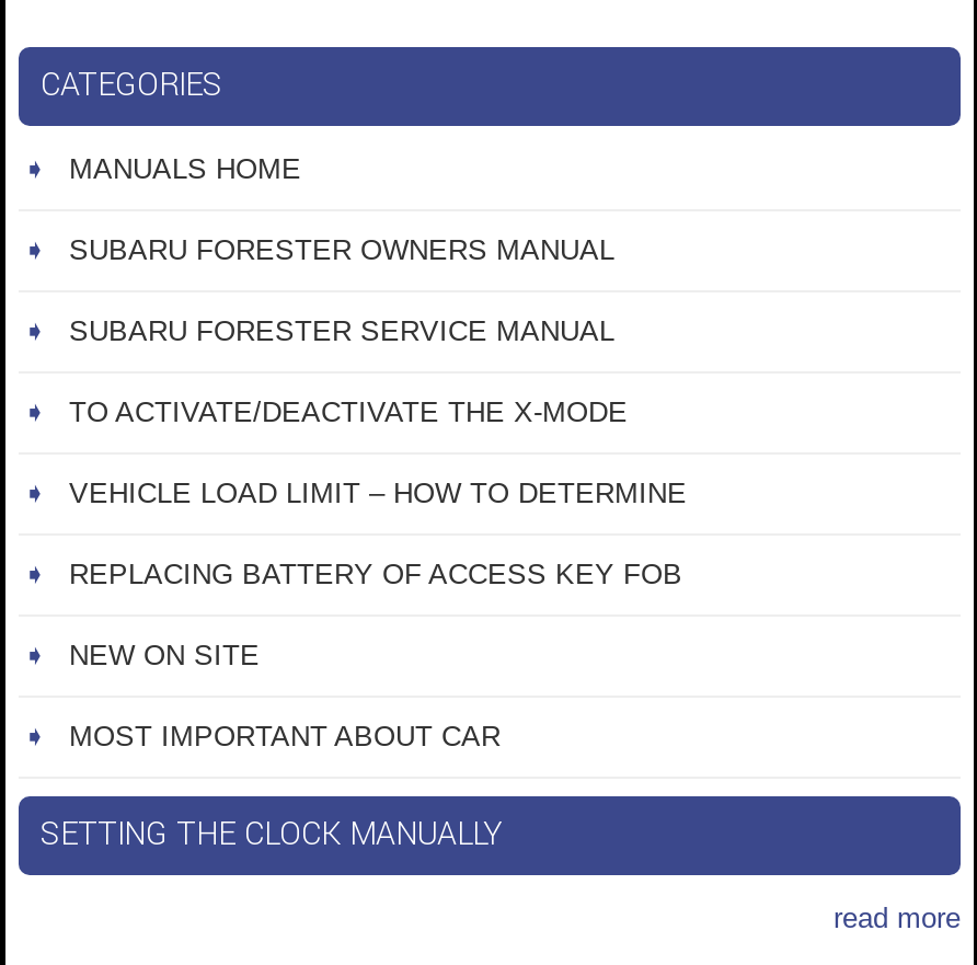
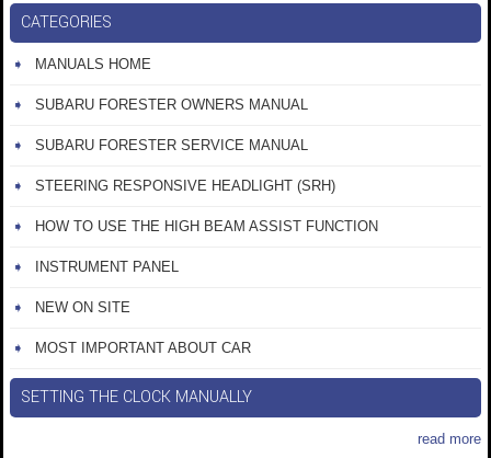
[69,396,628,428] TO ACTIVATE/DEACTIVATE THE X-MODE -> [35,178,335,194] STEERING RESPONSIVE HEADLIGHT (SRH)
[69,477,687,510] VEHICLE LOAD LIMIT – HOW TO DETERMINE -> [35,218,378,235] HOW TO USE THE HIGH BEAM ASSIST FUNCTION
[69,558,682,591] REPLACING BATTERY OF ACCESS KEY FOB -> [35,259,179,275] INSTRUMENT PANEL

